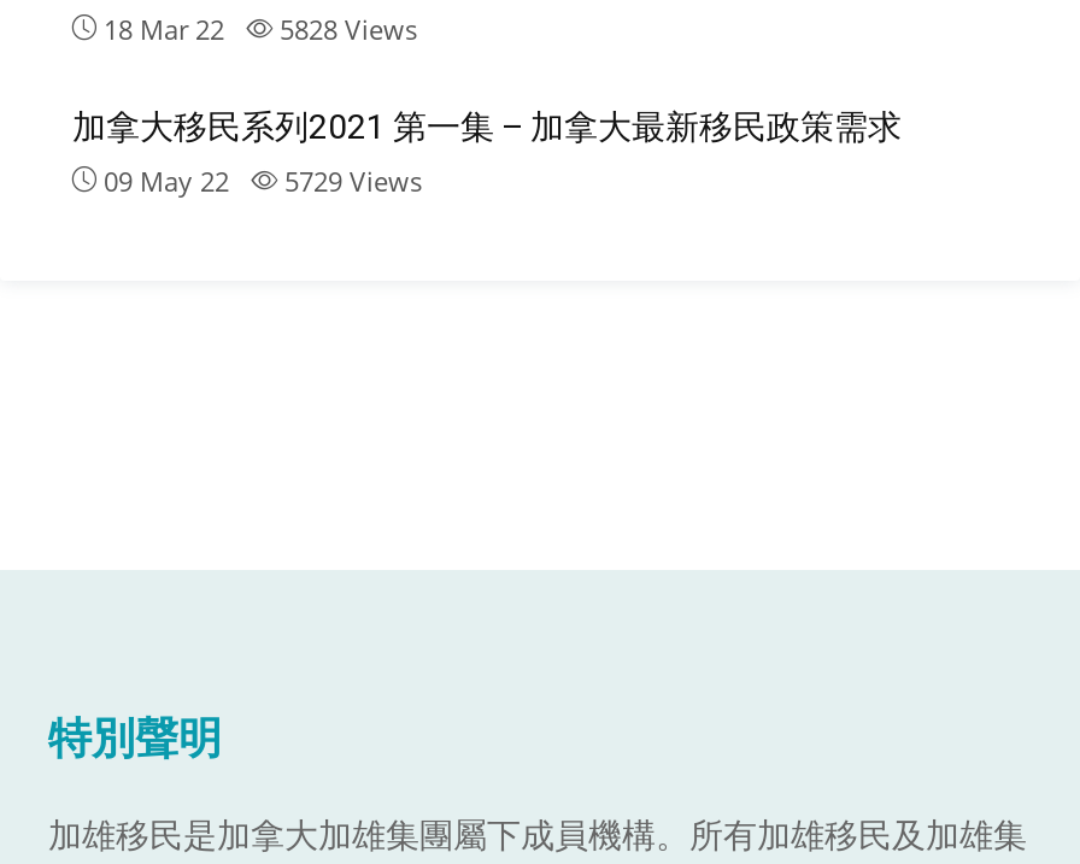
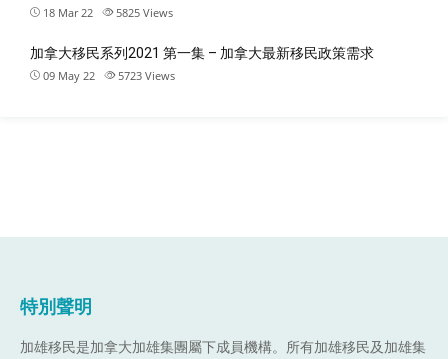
[104,11,417,47] 18 Mar 22 5828 Views -> [43,5,173,20] 18 Mar 22 5825 Views
[104,163,422,199] 09 May 22 5729 Views -> [43,68,175,83] 09 May 22 5723 Views

